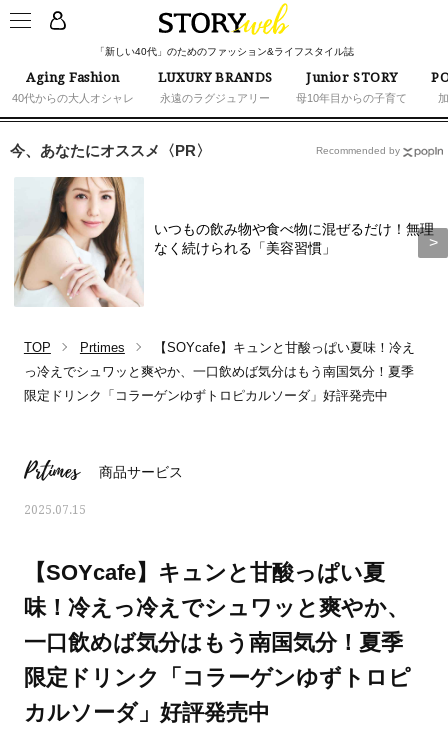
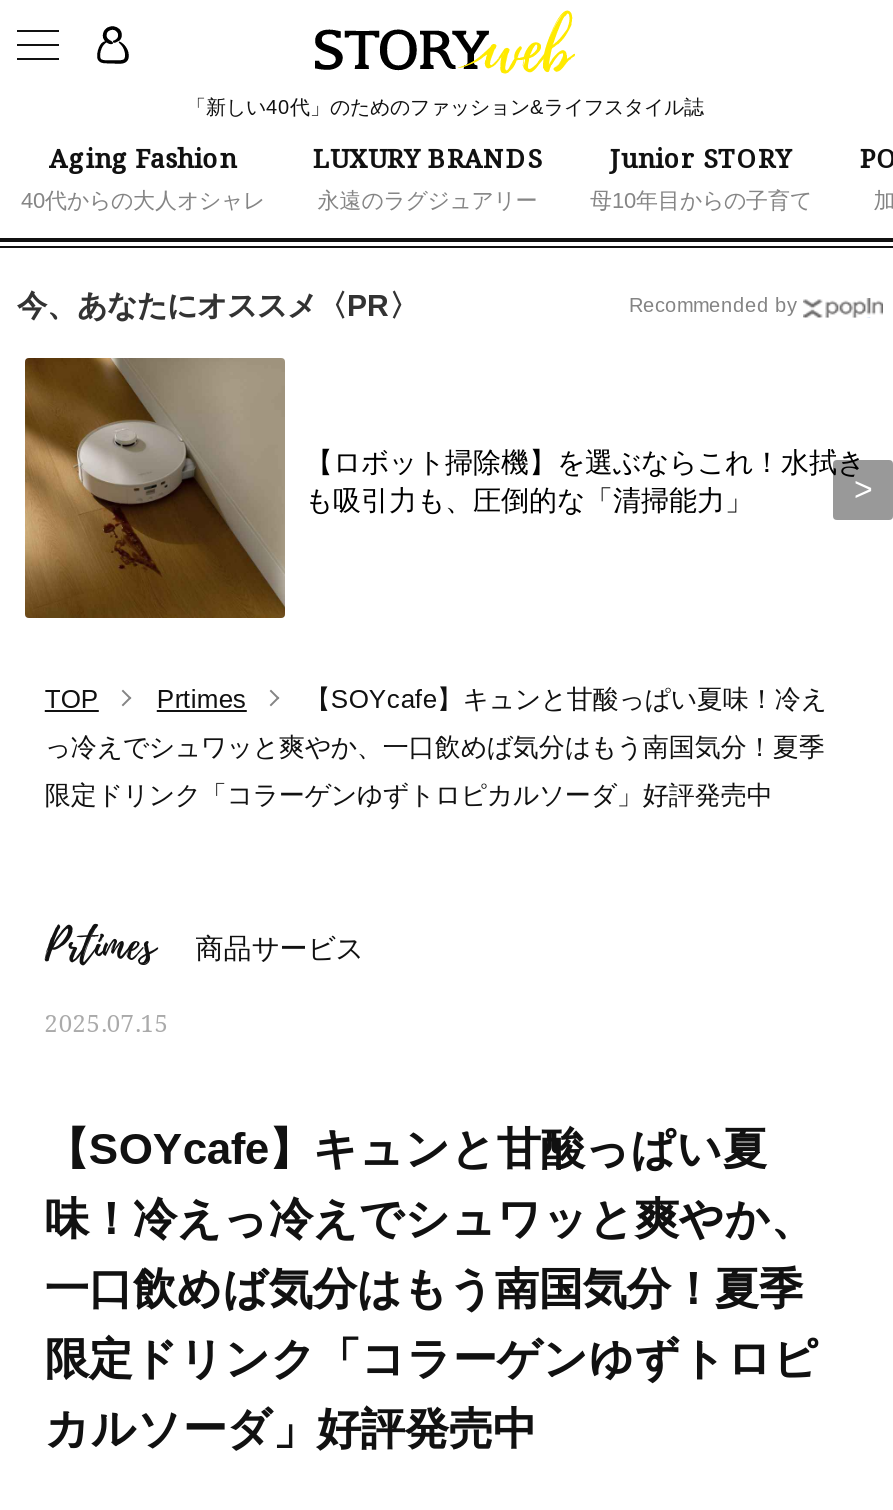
[14,177,434,308] [image] | いつもの飲み物や食べ物に混ぜるだけ！無理 | なく続けられる「美容習慣」 -> [23,356,865,620] [image] | 【ロボット掃除機】を選ぶならこれ！水拭き | も吸引力も、圧倒的な「清掃能力」

